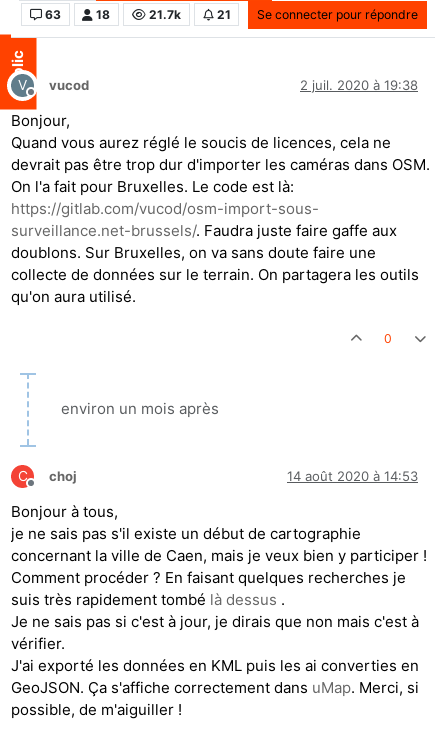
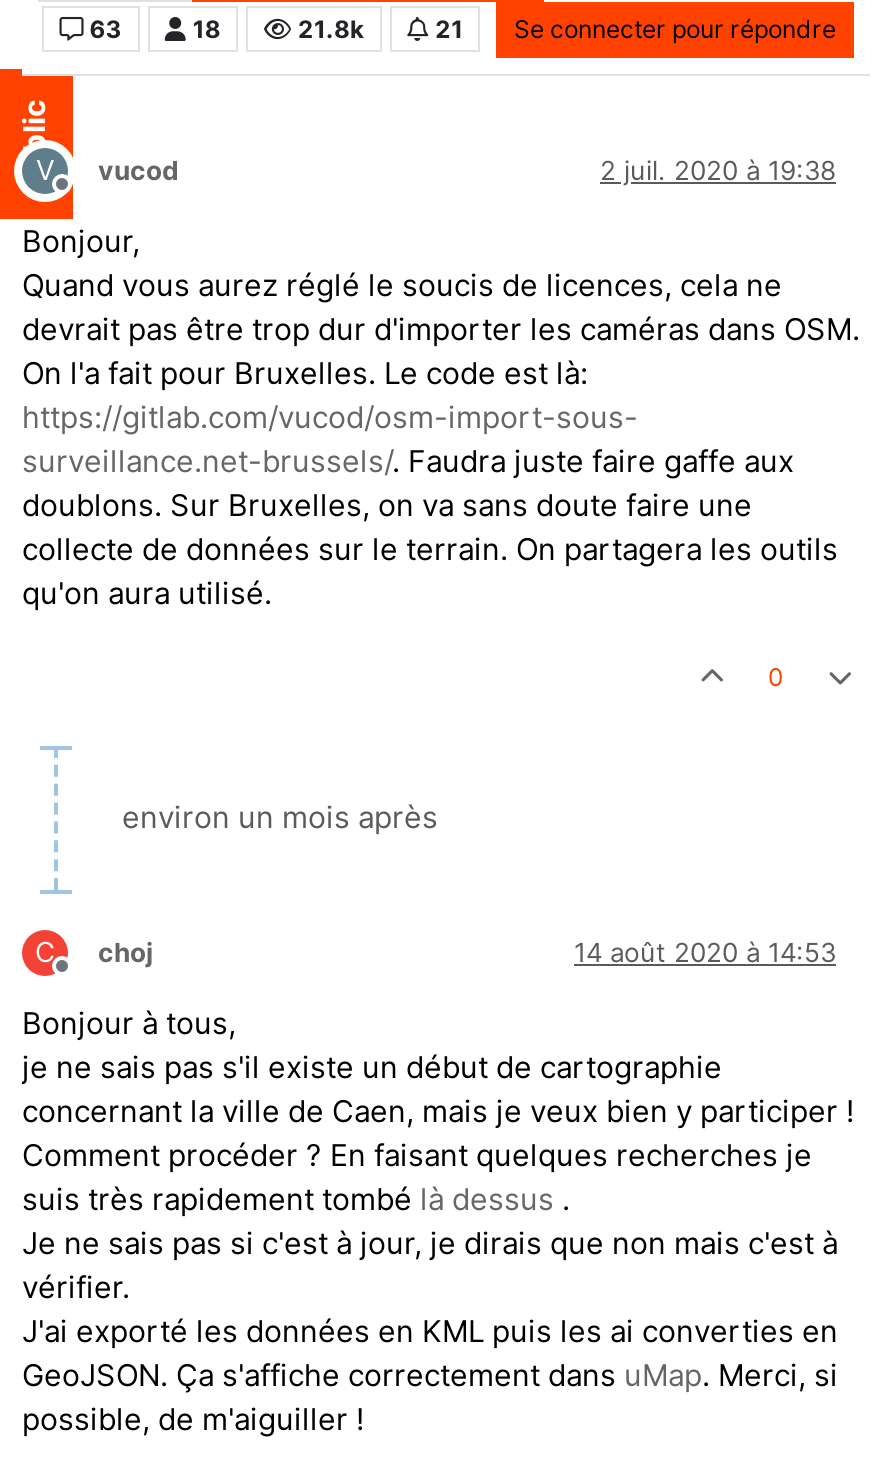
[149,7,181,22] 21.7k -> [298,13,364,43] 21.8k

